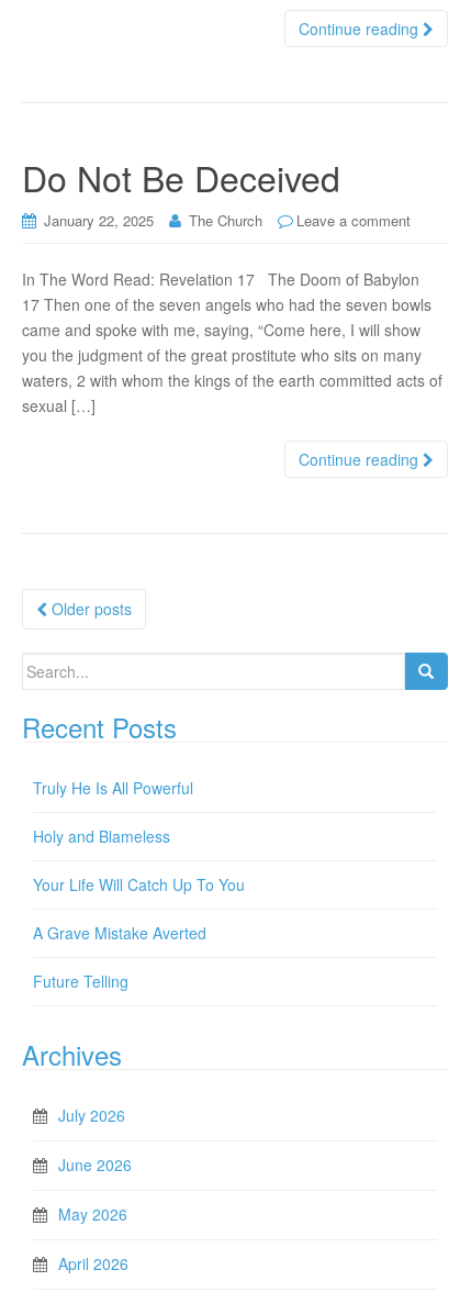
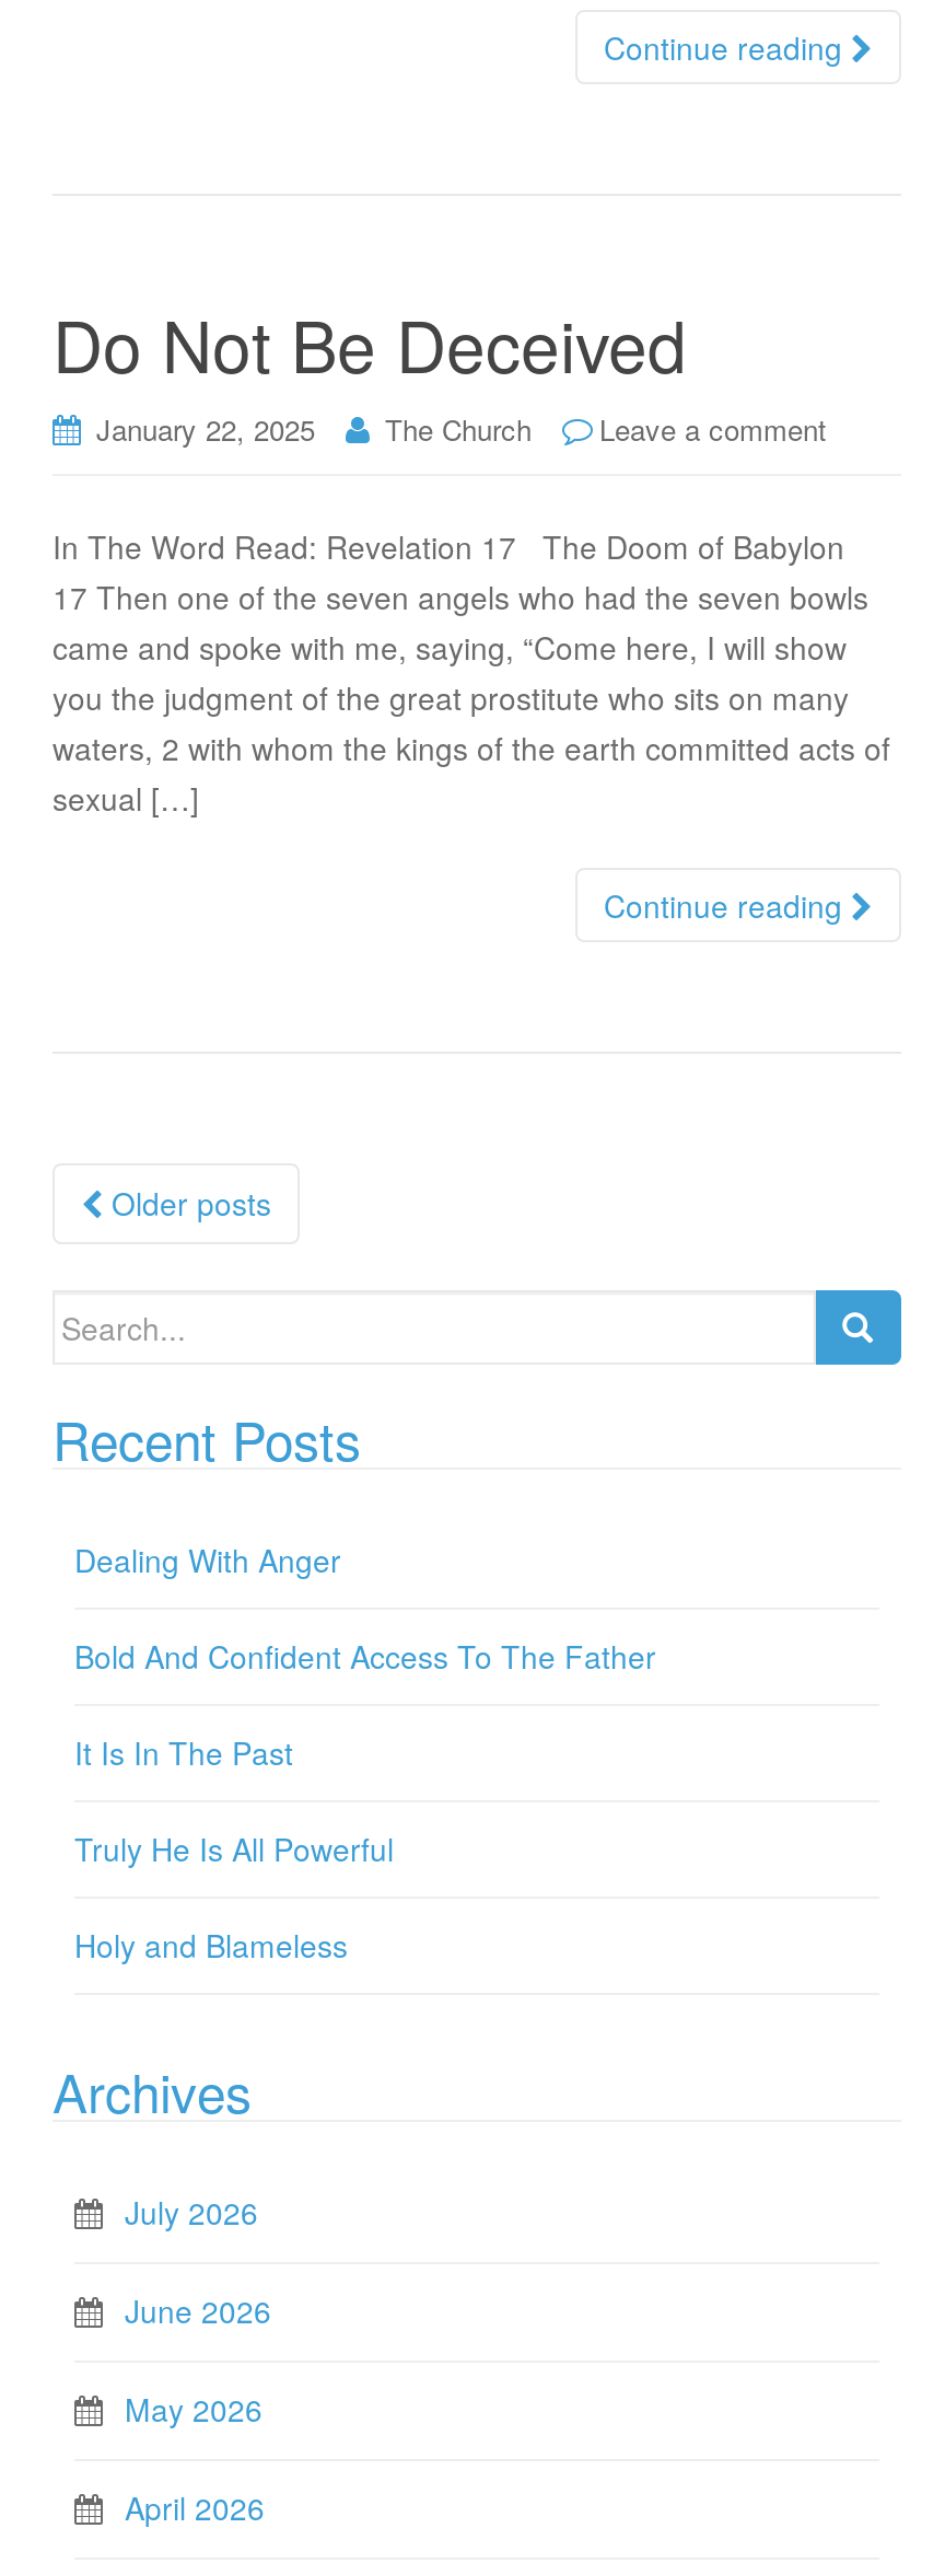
none -> [74,1538,656,1774] Dealing With Anger | Bold And Confident Access To The Father | It Is In The Past
moved [33,777,193,847] -> [74,1826,394,1967]: Truly He Is All Powerful | Holy and Blameless
[33,873,245,992] Your Life Will Catch Up To You | A Grave Mistake Averted | Future Telling -> none

